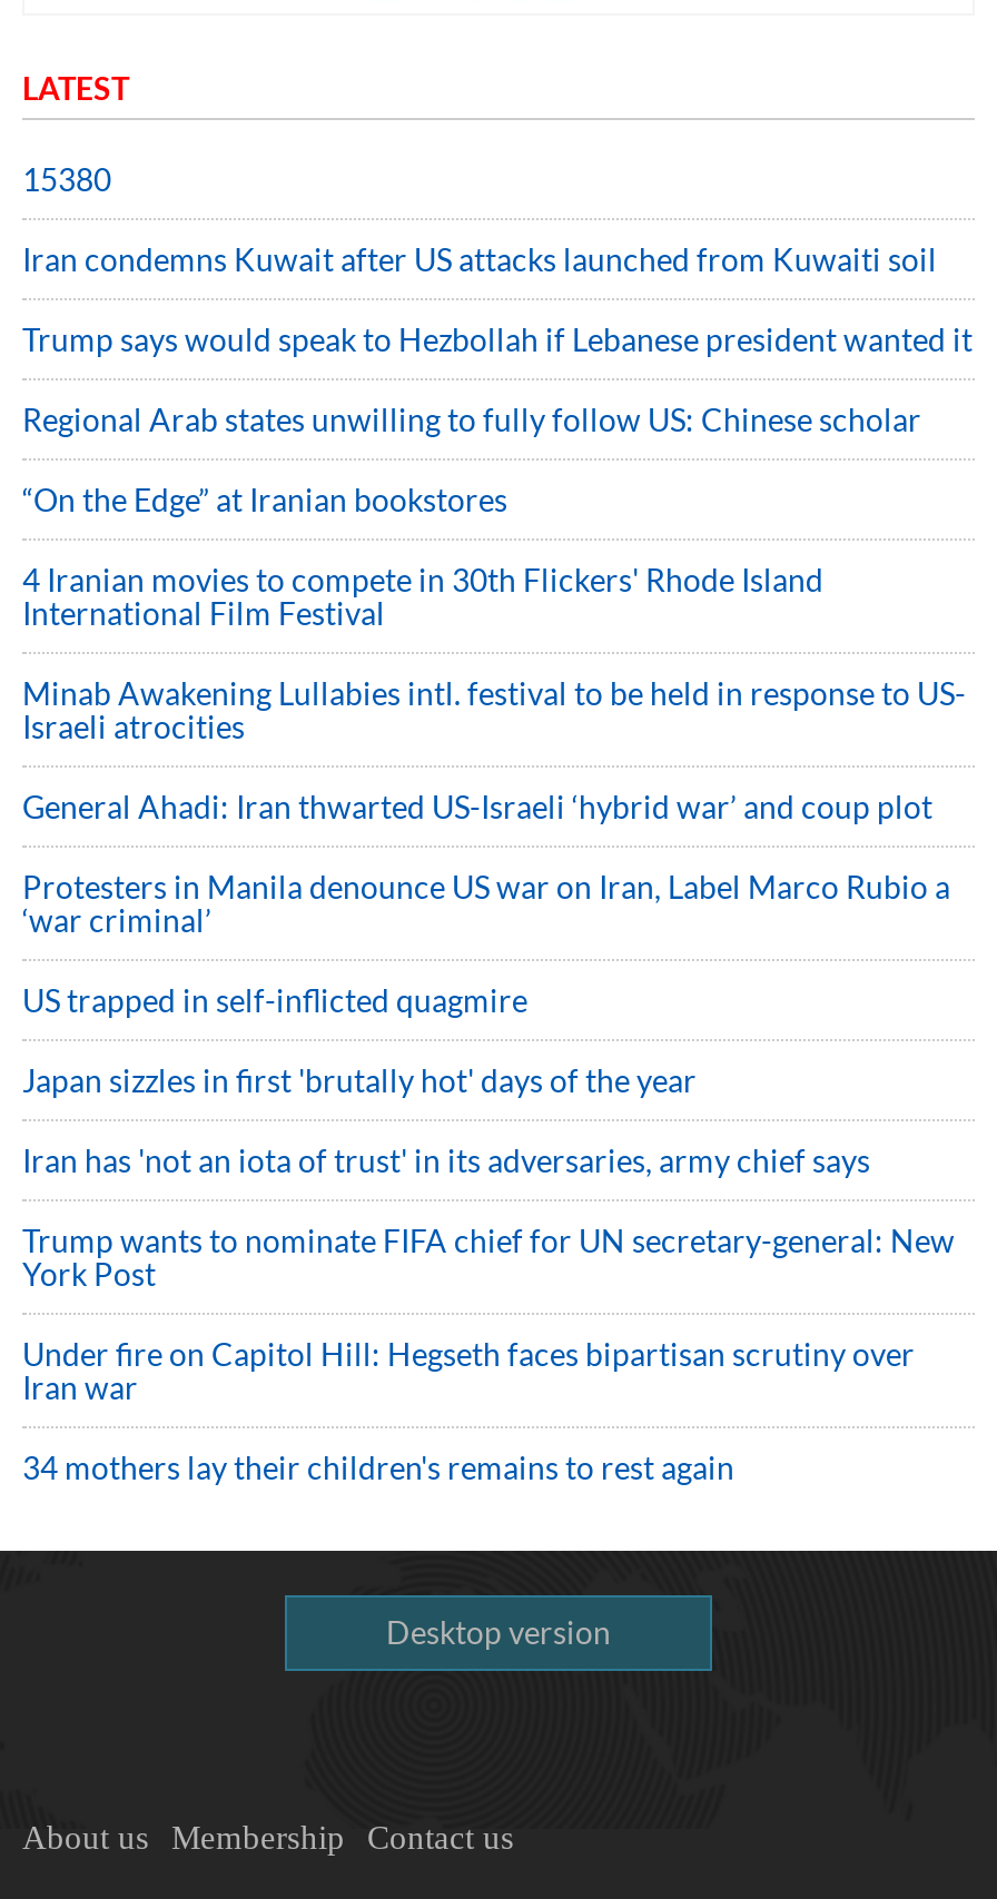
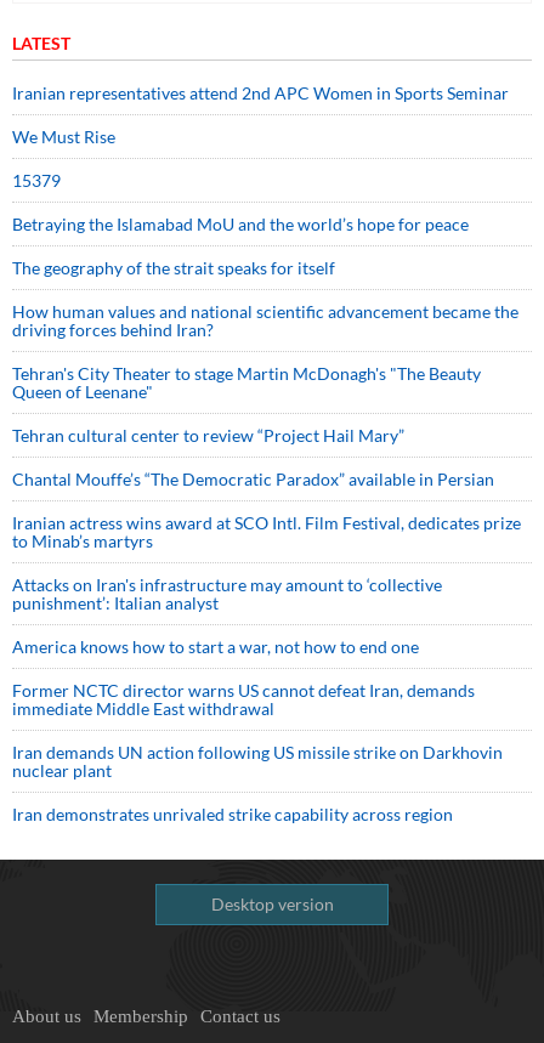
[22,161,111,199] 15380 -> [12,83,509,104] Iranian representatives attend 2nd APC Women in Sports Seminar
[22,241,937,279] Iran condemns Kuwait after US attacks launched from Kuwaiti soil -> [12,127,115,147] We Must Rise
[22,321,973,359] Trump says would speak to Hezbollah if Lebanese president wanted it -> [12,170,61,191] 15379
[22,401,921,439] Regional Arab states unwilling to fully follow US: Chinese scholar -> [12,214,469,235] Betraying the Islamabad MoU and the world’s hope for peace
[22,481,507,519] “On the Edge” at Iranian bookstores -> [12,258,335,278] The geography of the strait speaks for itself
[22,561,823,633] 4 Iranian movies to compete in 30th Flickers' Rhode Island | International Film Festival -> [12,301,518,340] How human values and national scientific advancement became the | driving forces behind Iran?
[22,675,966,746] Minab Awakening Lullabies intl. festival to be held in response to US- | Israeli atrocities -> [12,363,481,402] Tehran's City Theater to stage Martin McDonagh's "The Beauty | Queen of Leenane"
[22,788,932,826] General Ahadi: Iran thwarted US-Israeli ‘hybrid war’ and coup plot -> [12,425,404,446] Tehran cultural center to review “Project Hail Mary”
[22,868,950,940] Protesters in Manila denounce US war on Iran, Label Marco Rubio a | ‘war criminal’ -> [12,469,494,490] Chantal Mouffe’s “The Democratic Paradox” available in Persian
[22,982,534,1020] US trapped in self-inflicted quagmire -> [12,513,521,552] Iranian actress wins award at SCO Intl. Film Festival, dedicates prize | to Minab’s martyrs
[22,1062,697,1100] Japan sizzles in first 'brutally hot' days of the year -> [12,575,442,614] Attacks on Iran's infrastructure may amount to ‘collective | punishment’: Italian analyst
[22,1142,877,1180] Iran has 'not an iota of trust' in its adversaries, army chief says -> [12,637,419,657] America knows how to start a war, not how to end one
[22,1222,955,1293] Trump wants to nominate FIFA chief for UN secretary-general: New | York Post -> [12,680,475,719] Former NCTC director warns US cannot defeat Iran, demands | immediate Middle East withdrawal
[22,1336,915,1407] Under fire on Capitol Hill: Hegseth faces bipartisan scrutiny over | Iran war -> [12,742,503,781] Iran demands UN action following US missile strike on Darkhovin | nuclear plant
[22,1449,734,1487] 34 mothers lay their children's remains to rest again -> [12,804,453,825] Iran demonstrates unrivaled strike capability across region

